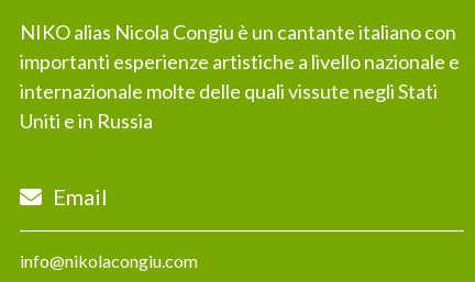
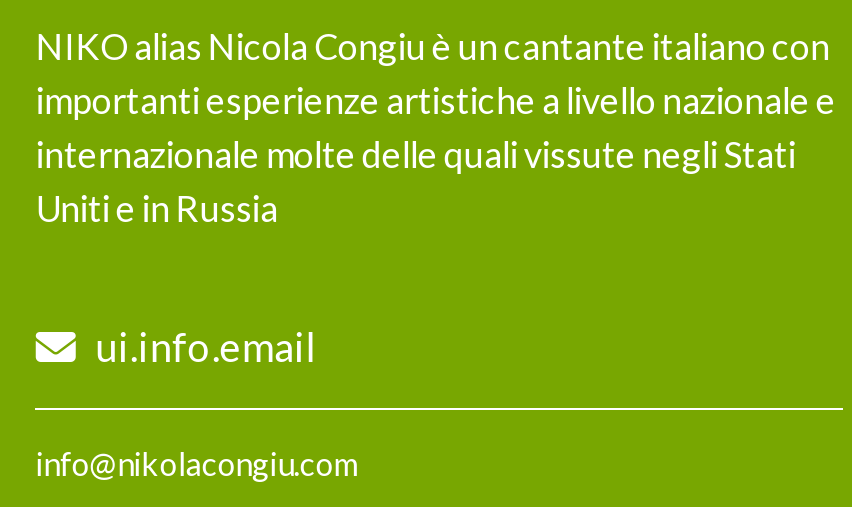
[53,184,108,210] Email -> [96,323,318,371] ui.info.email

